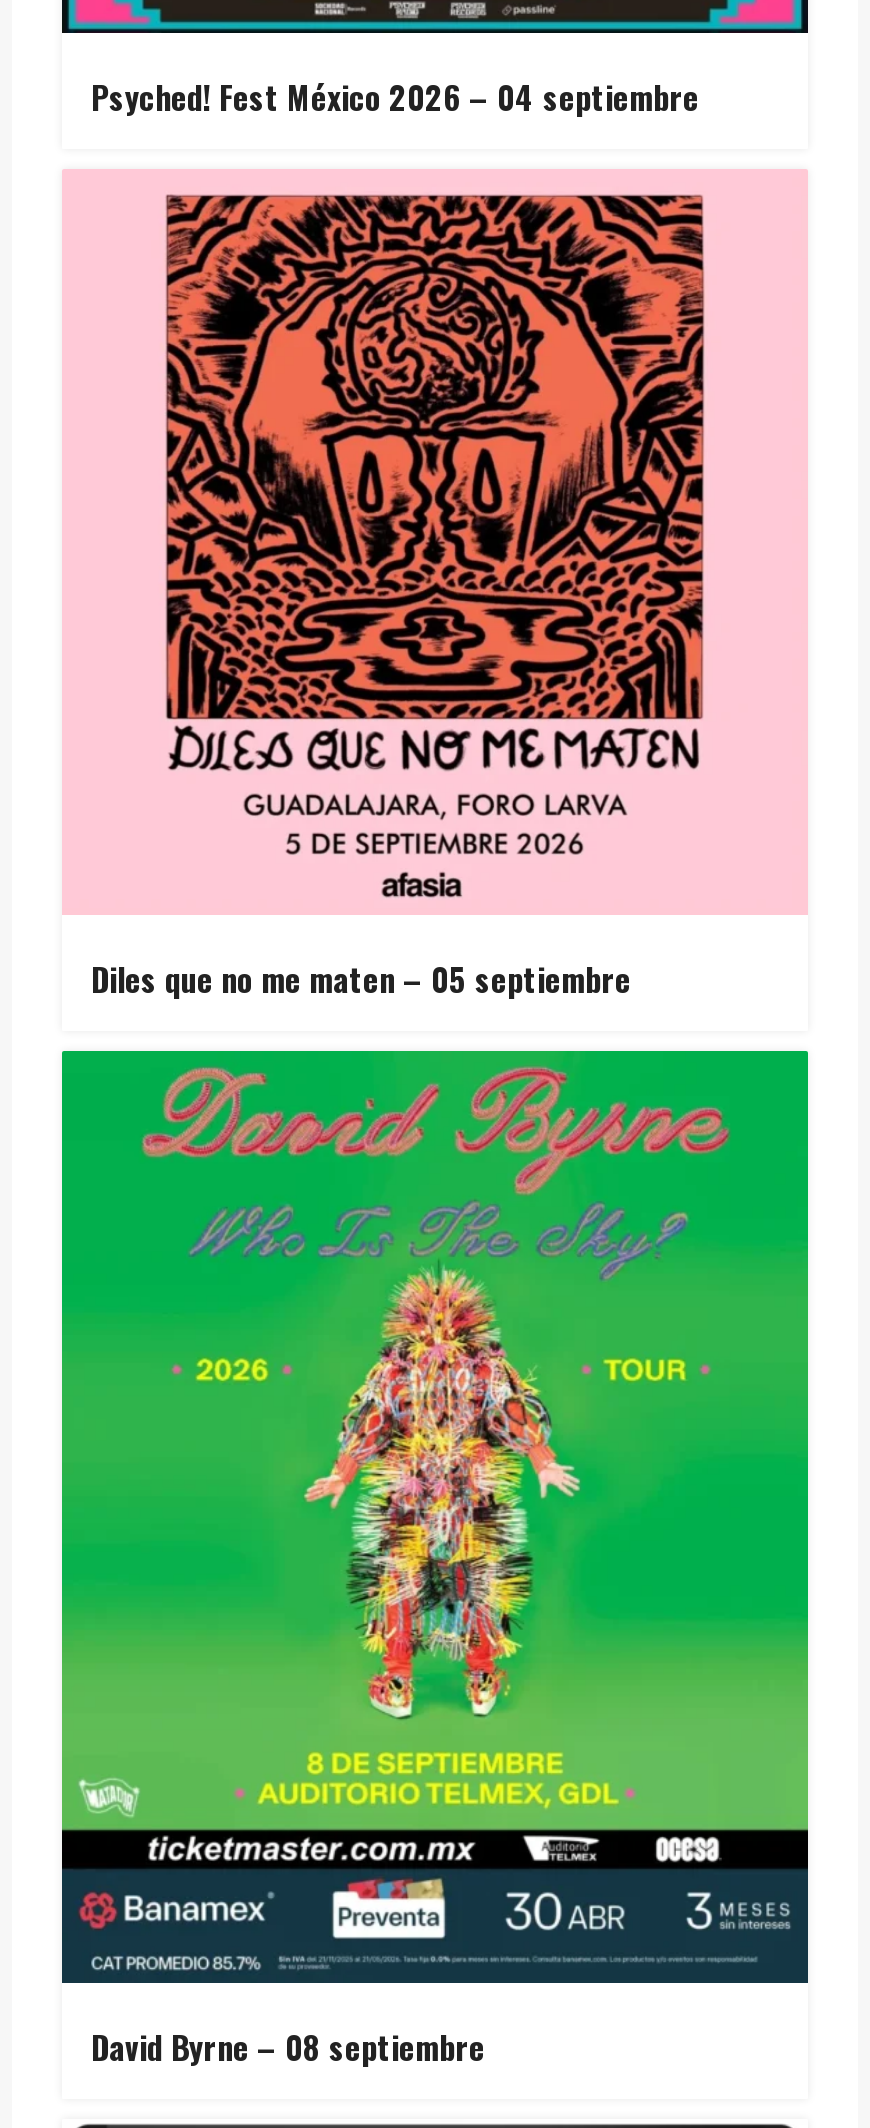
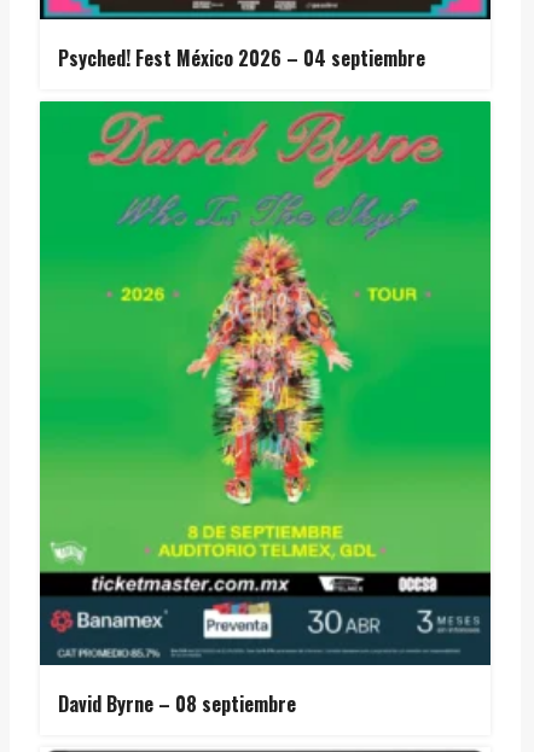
[62,168,808,1003] [image] | Diles que no me maten – 05 septiembre -> none

